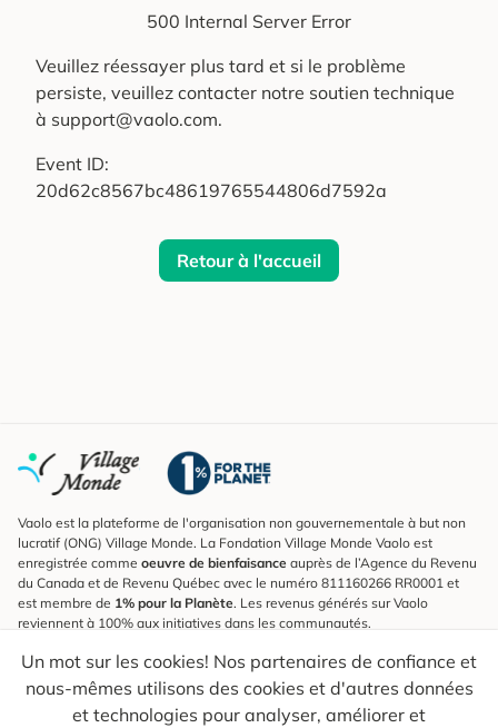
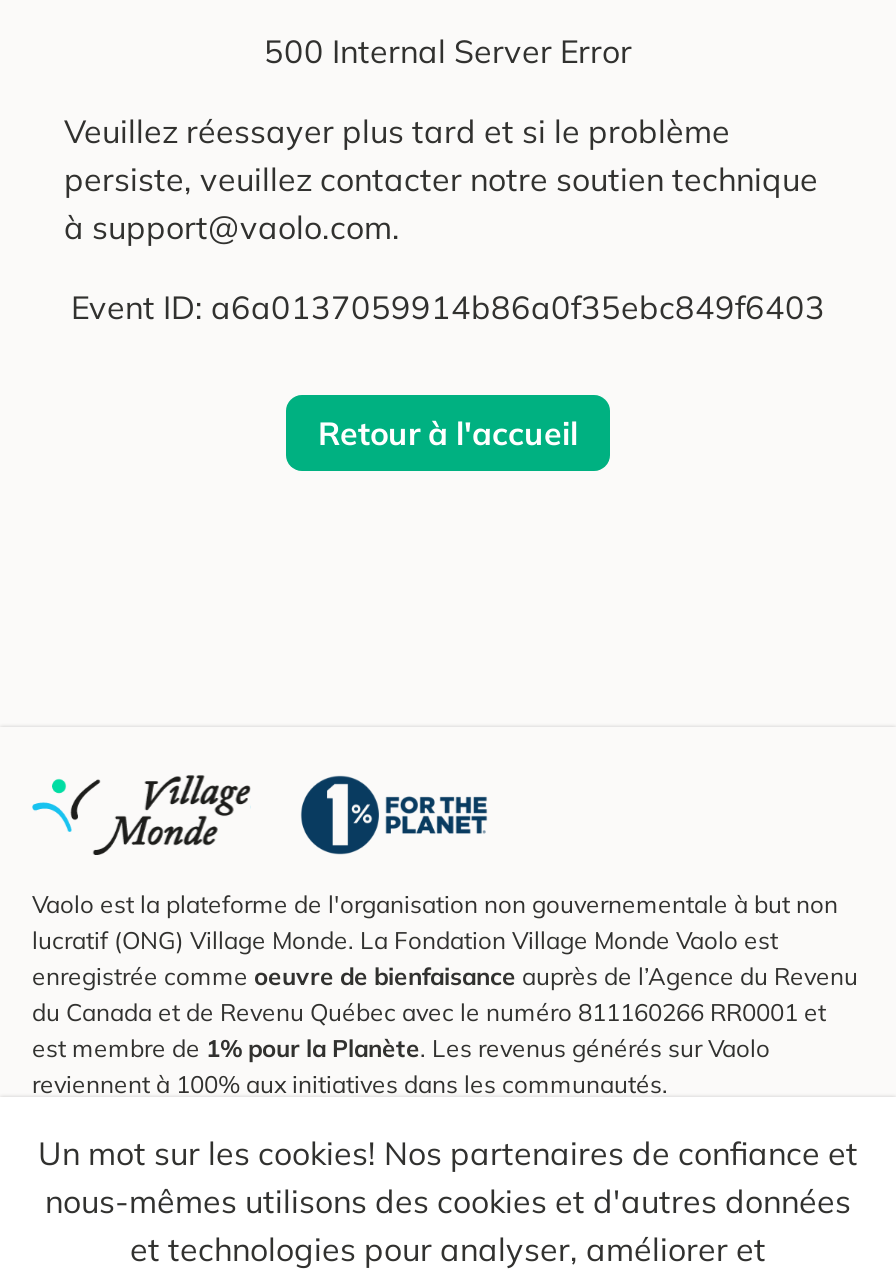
[36,153,387,201] Event ID: | 20d62c8567bc48619765544806d7592a -> [71,287,825,327] Event ID: a6a0137059914b86a0f35ebc849f6403

